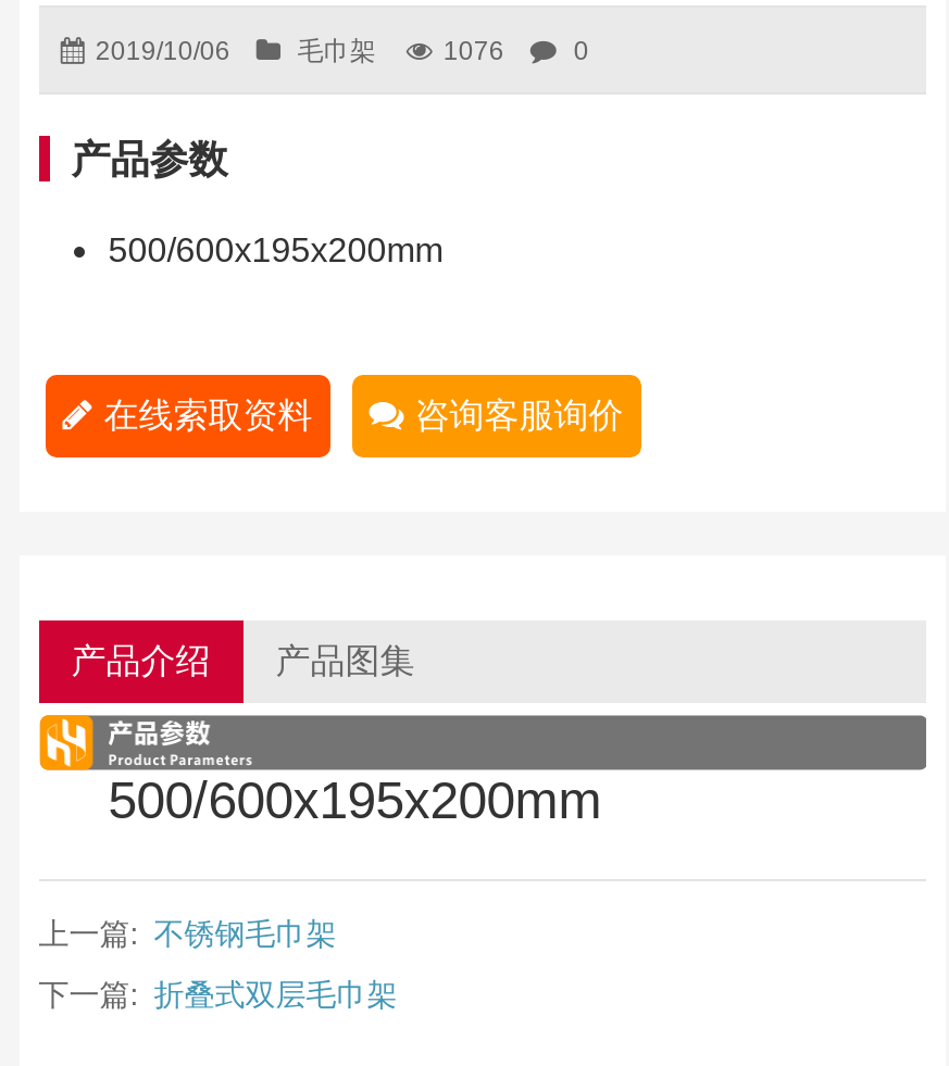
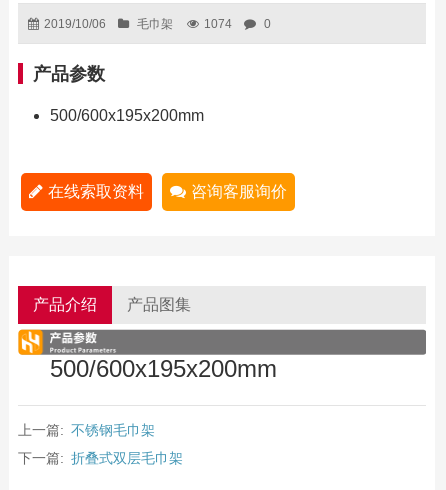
[443,35,504,65] 1076 -> [204,17,232,31] 1074

